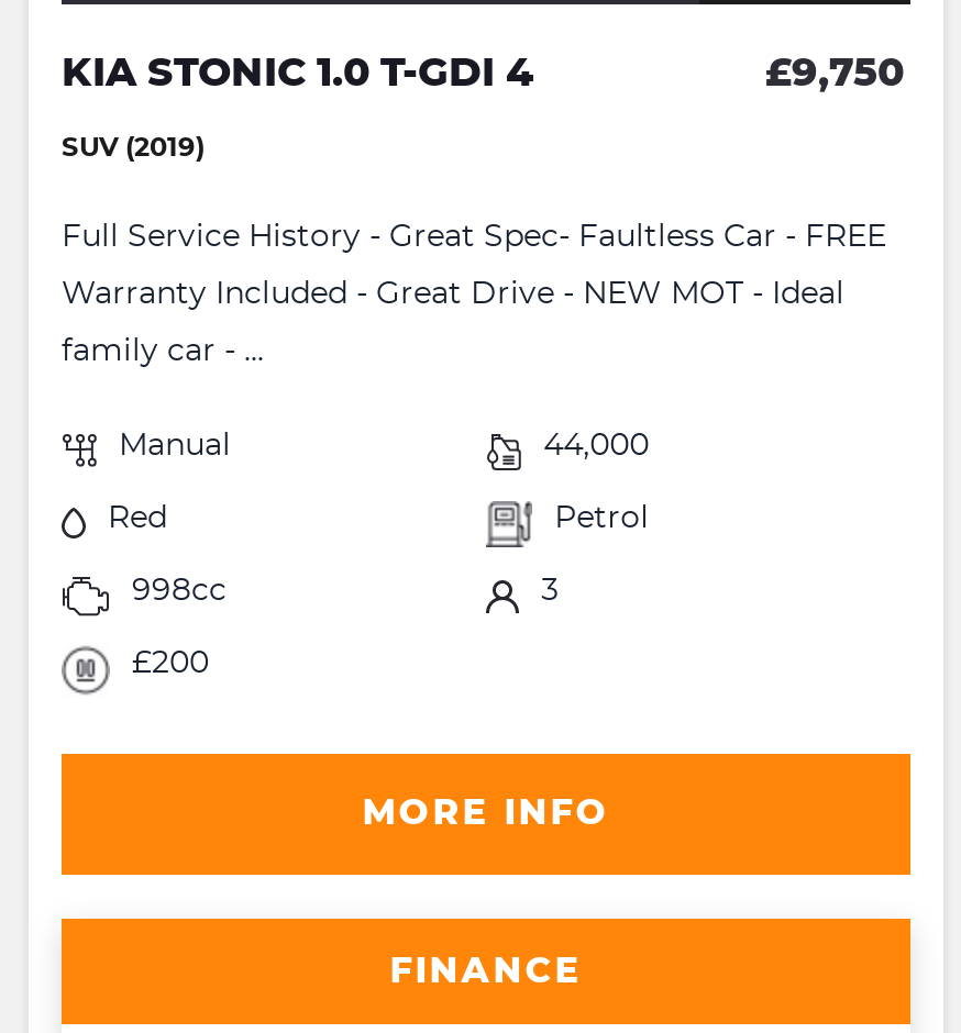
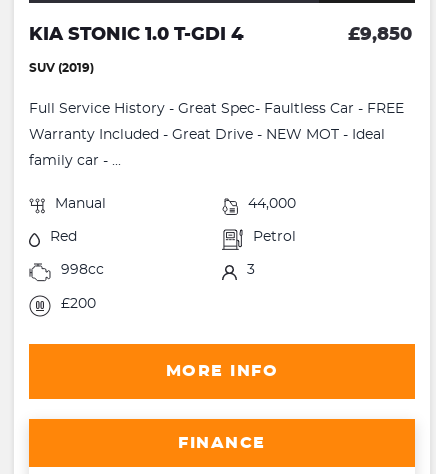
[765,54,904,94] £9,750 -> [348,26,412,44] £9,850

